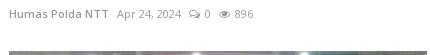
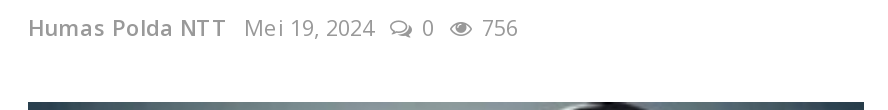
[9,6,181,21] Humas Polda NTT Apr 24, 2024 -> [28,13,374,43] Humas Polda NTT Mei 19, 2024
[235,6,253,21] 896 -> [482,13,518,43] 756

